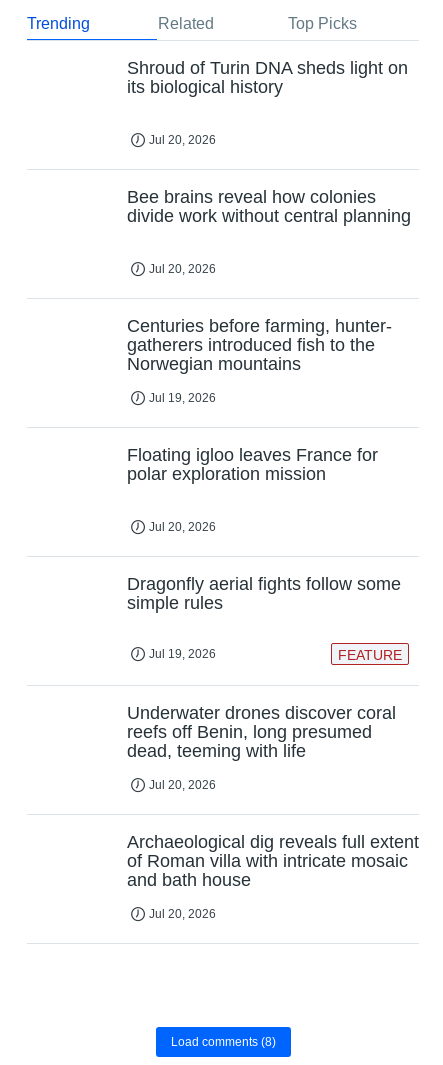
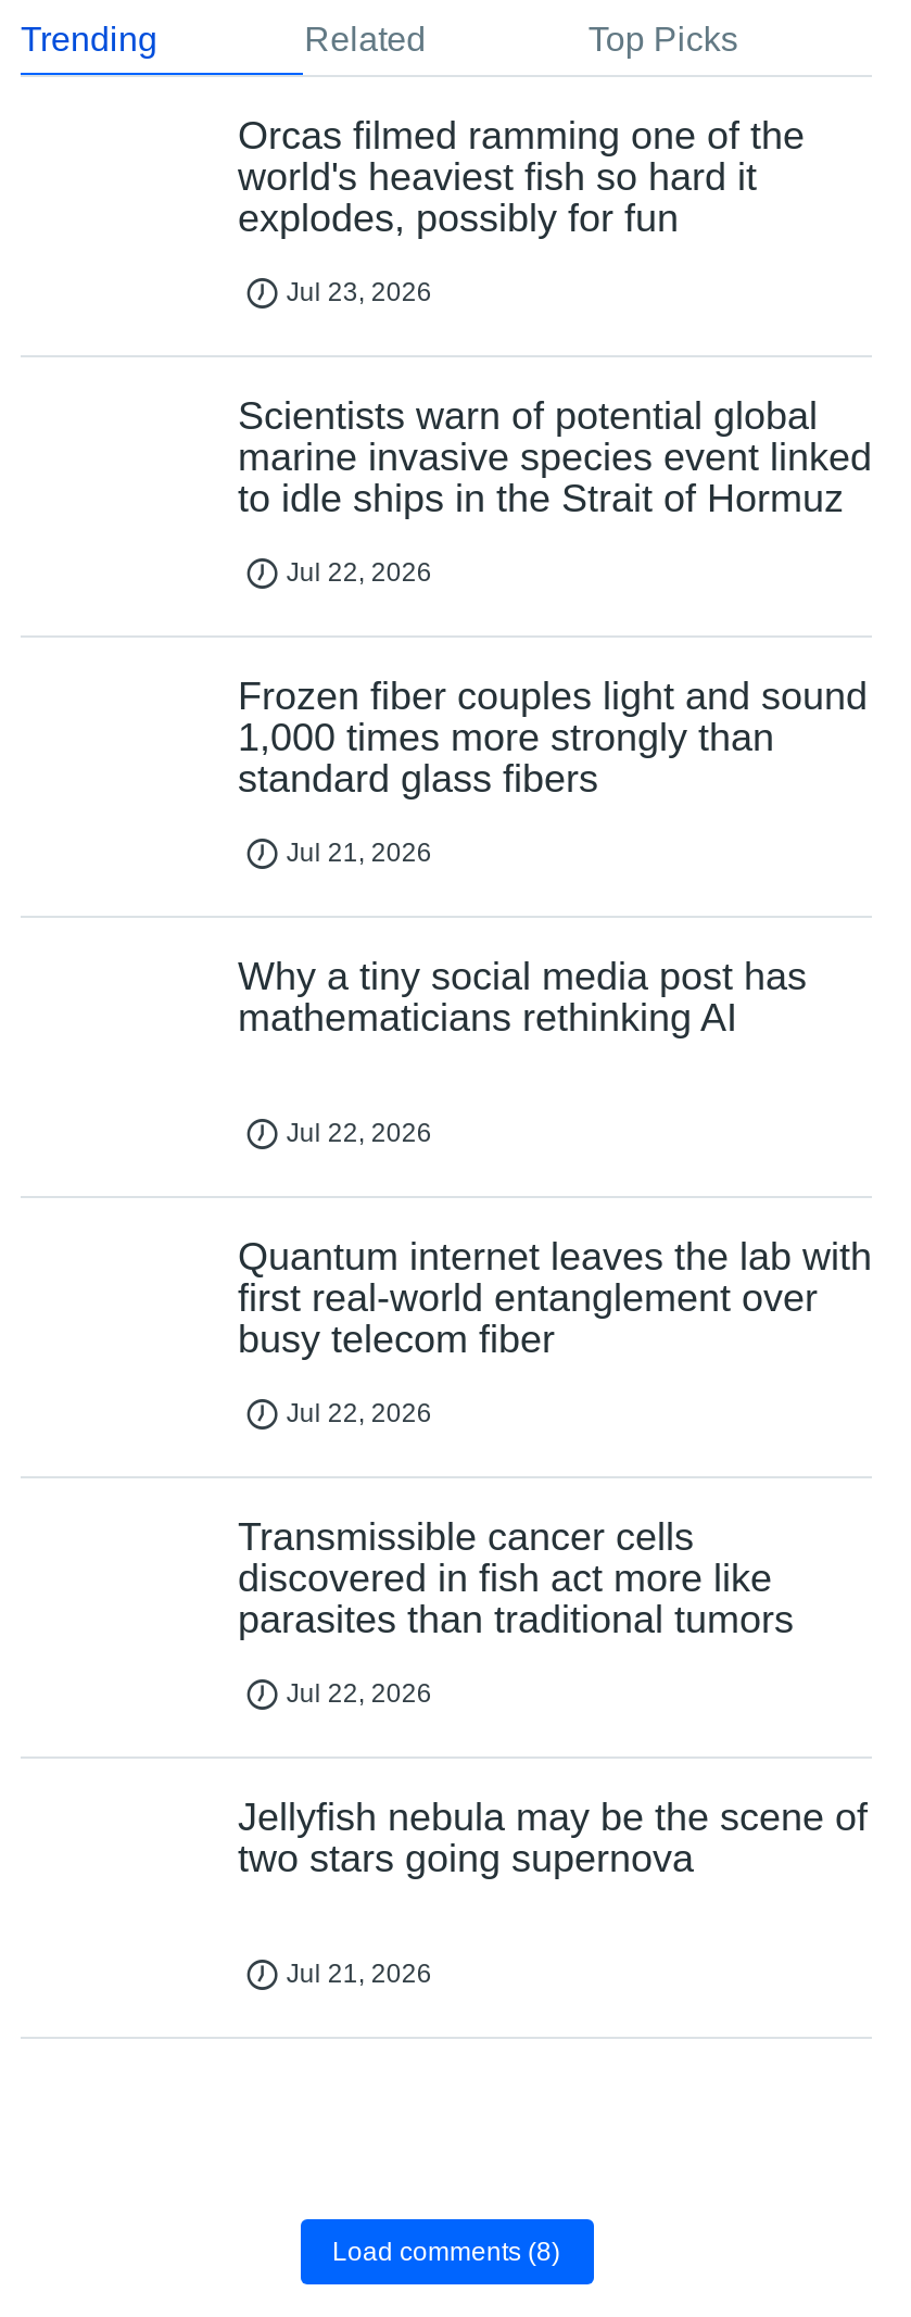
[127,58,408,97] Shroud of Turin DNA sheds light on | its biological history -> [238,115,805,241] Orcas filmed ramming one of the | world's heaviest fish so hard it | explodes, possibly for fun
[149,133,216,147] Jul 20, 2026 -> [286,278,432,308] Jul 23, 2026
[127,187,411,226] Bee brains reveal how colonies | divide work without central planning -> [238,395,872,521] Scientists warn of potential global | marine invasive species event linked | to idle ships in the Strait of Hormuz
[149,262,216,276] Jul 20, 2026 -> [286,558,432,589] Jul 22, 2026
[127,316,392,374] Centuries before farming, hunter- | gatherers introduced fish to the | Norwegian mountains -> [238,675,868,801] Frozen fiber couples light and sound | 1,000 times more strongly than | standard glass fibers
[149,391,216,405] Jul 19, 2026 -> [286,838,432,869] Jul 21, 2026
[127,445,378,484] Floating igloo leaves France for | polar exploration mission -> [238,956,807,1040] Why a tiny social media post has | mathematicians rethinking AI
[149,520,216,534] Jul 20, 2026 -> [286,1119,432,1149] Jul 22, 2026
[127,574,401,613] Dragonfly aerial fights follow some | simple rules -> [238,1236,872,1362] Quantum internet leaves the lab with | first real-world entanglement over | busy telecom fiber
[149,647,402,663] Jul 19, 2026 | FEATURE -> [286,1399,432,1429] Jul 22, 2026
[127,703,396,761] Underwater drones discover coral | reefs off Benin, long presumed | dead, teeming with life -> [238,1516,794,1642] Transmissible cancer cells | discovered in fish act more like | parasites than traditional tumors
[149,778,216,792] Jul 20, 2026 -> [286,1679,432,1710] Jul 22, 2026
[127,832,419,890] Archaeological dig reveals full extent | of Roman villa with intricate mosaic | and bath house -> [238,1796,868,1881] Jellyfish nebula may be the scene of | two stars going supernova
[149,907,216,921] Jul 20, 2026 -> [286,1959,432,1990] Jul 21, 2026

